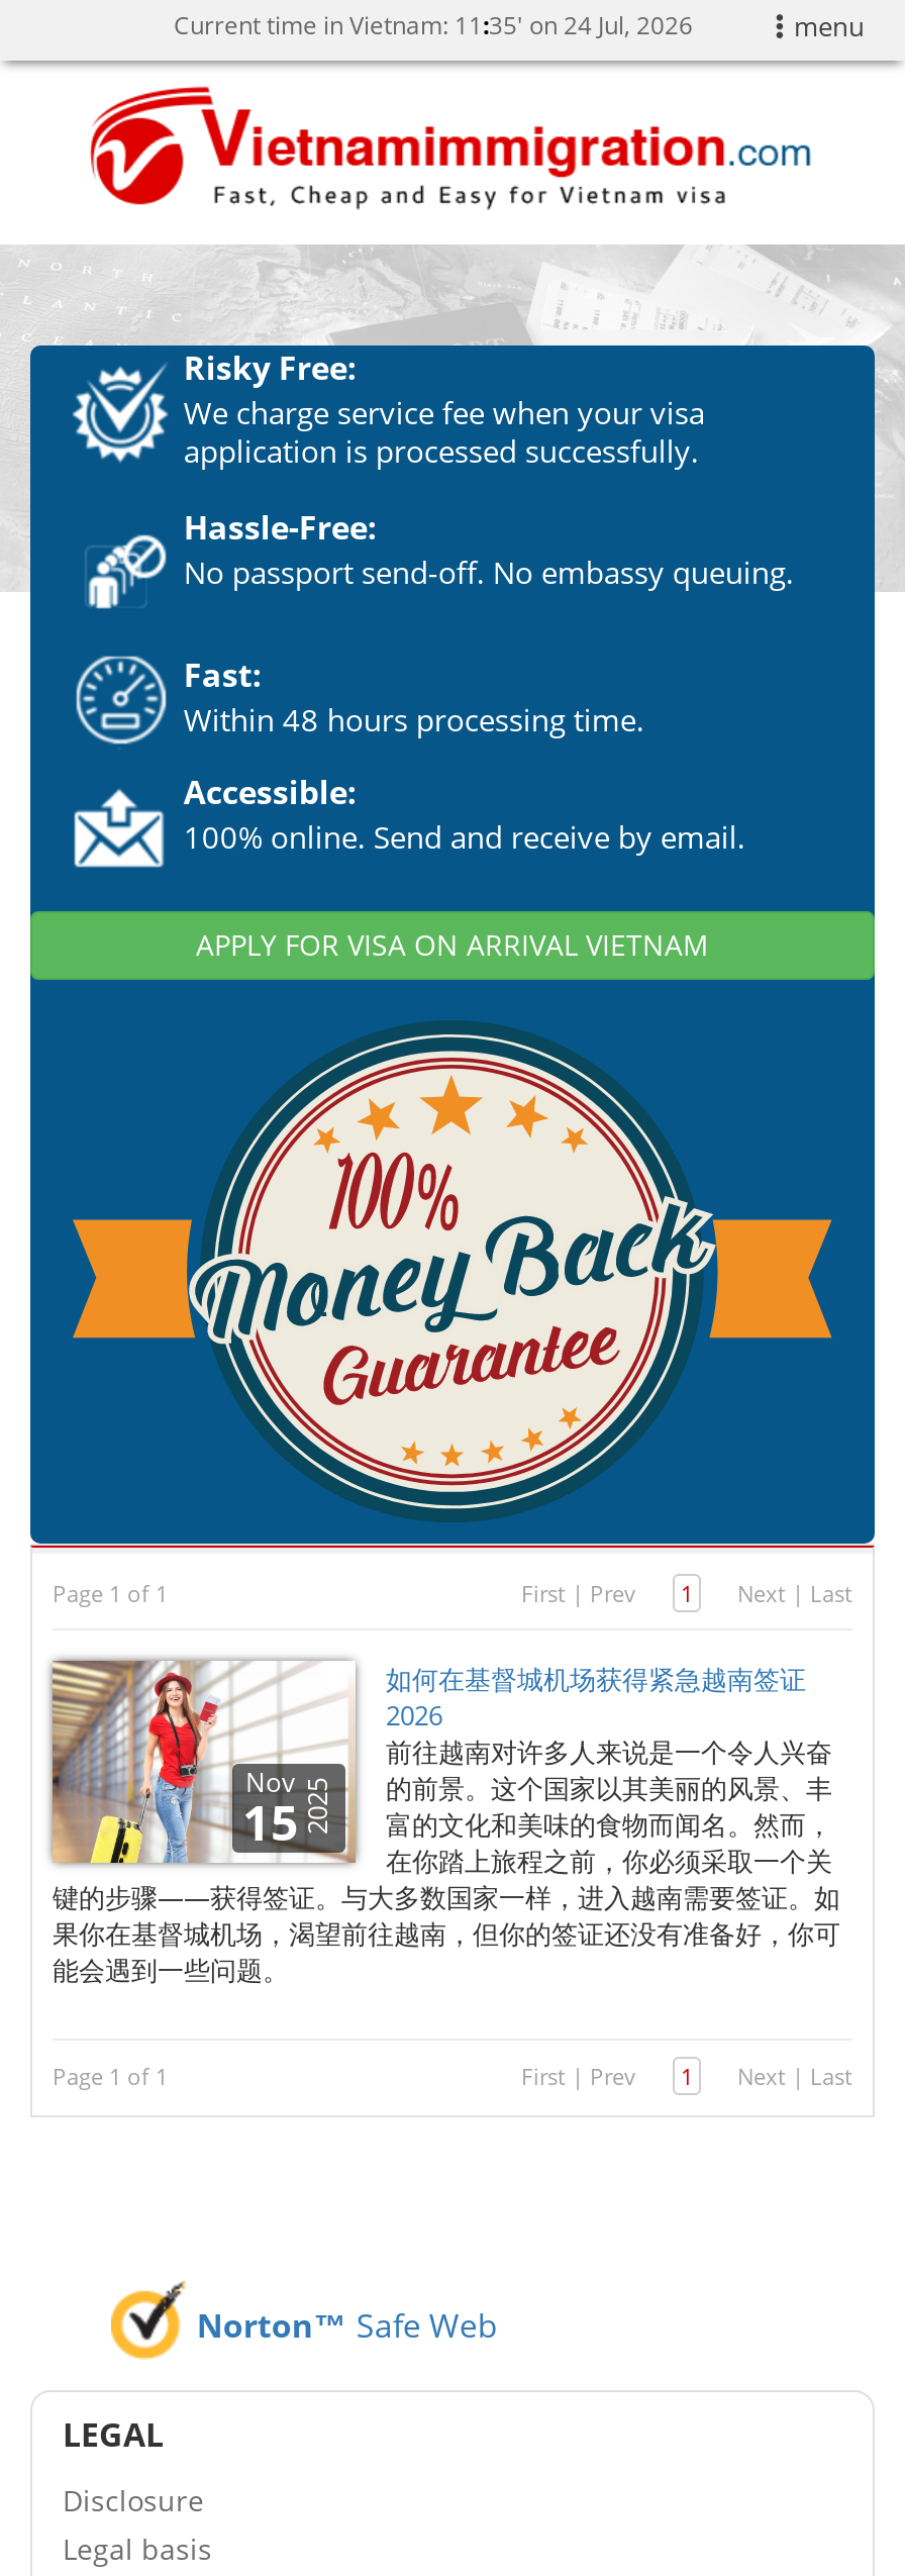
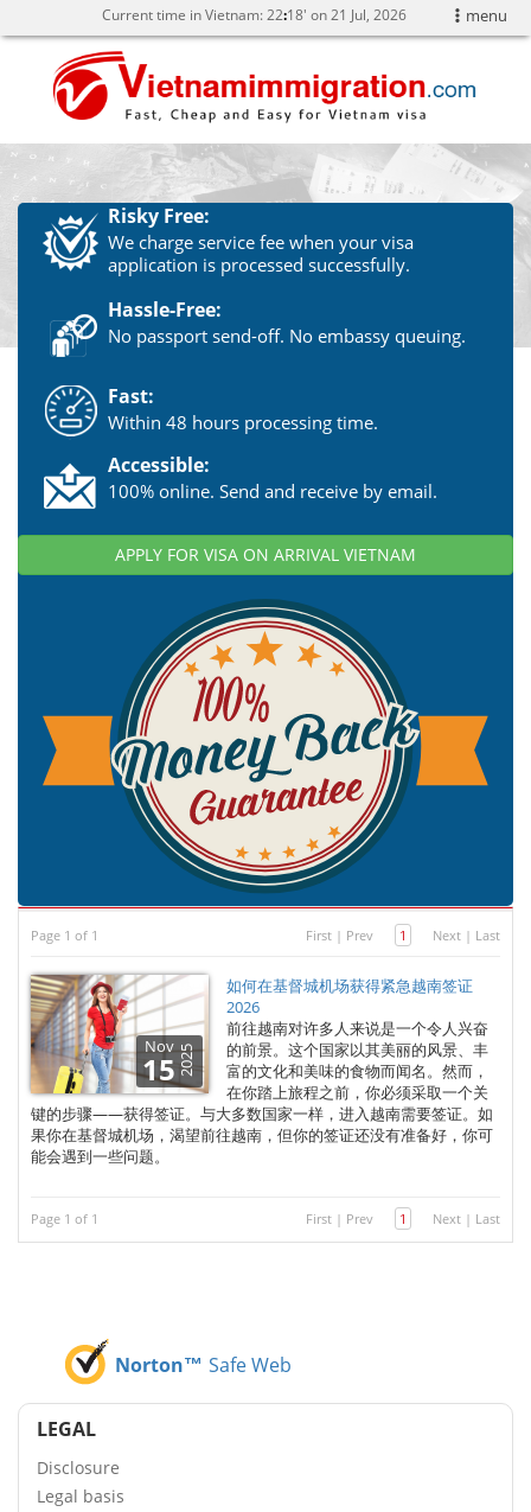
[174,8,693,42] Current time in Vietnam: 11: 35' on 24 Jul, 2026 -> [102,5,407,25] Current time in Vietnam: 22 18' on 21 Jul, 2026

